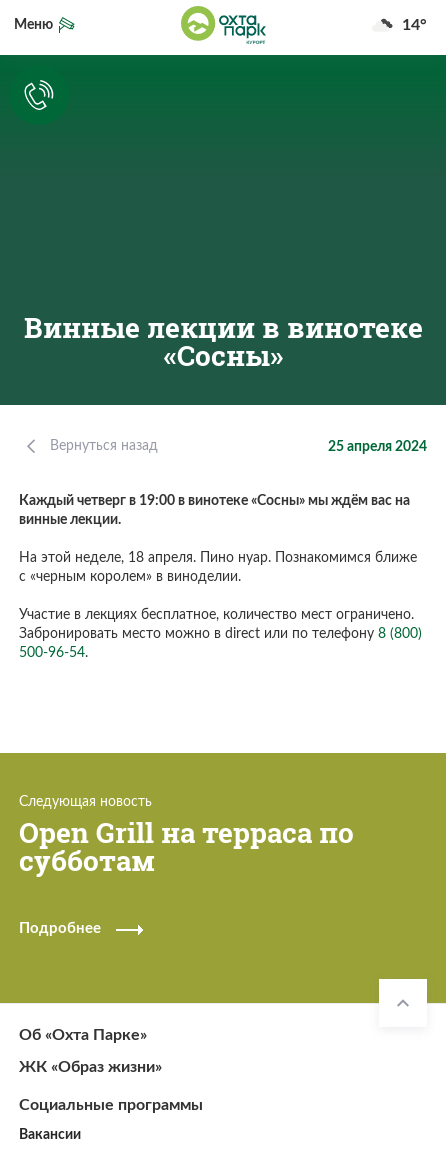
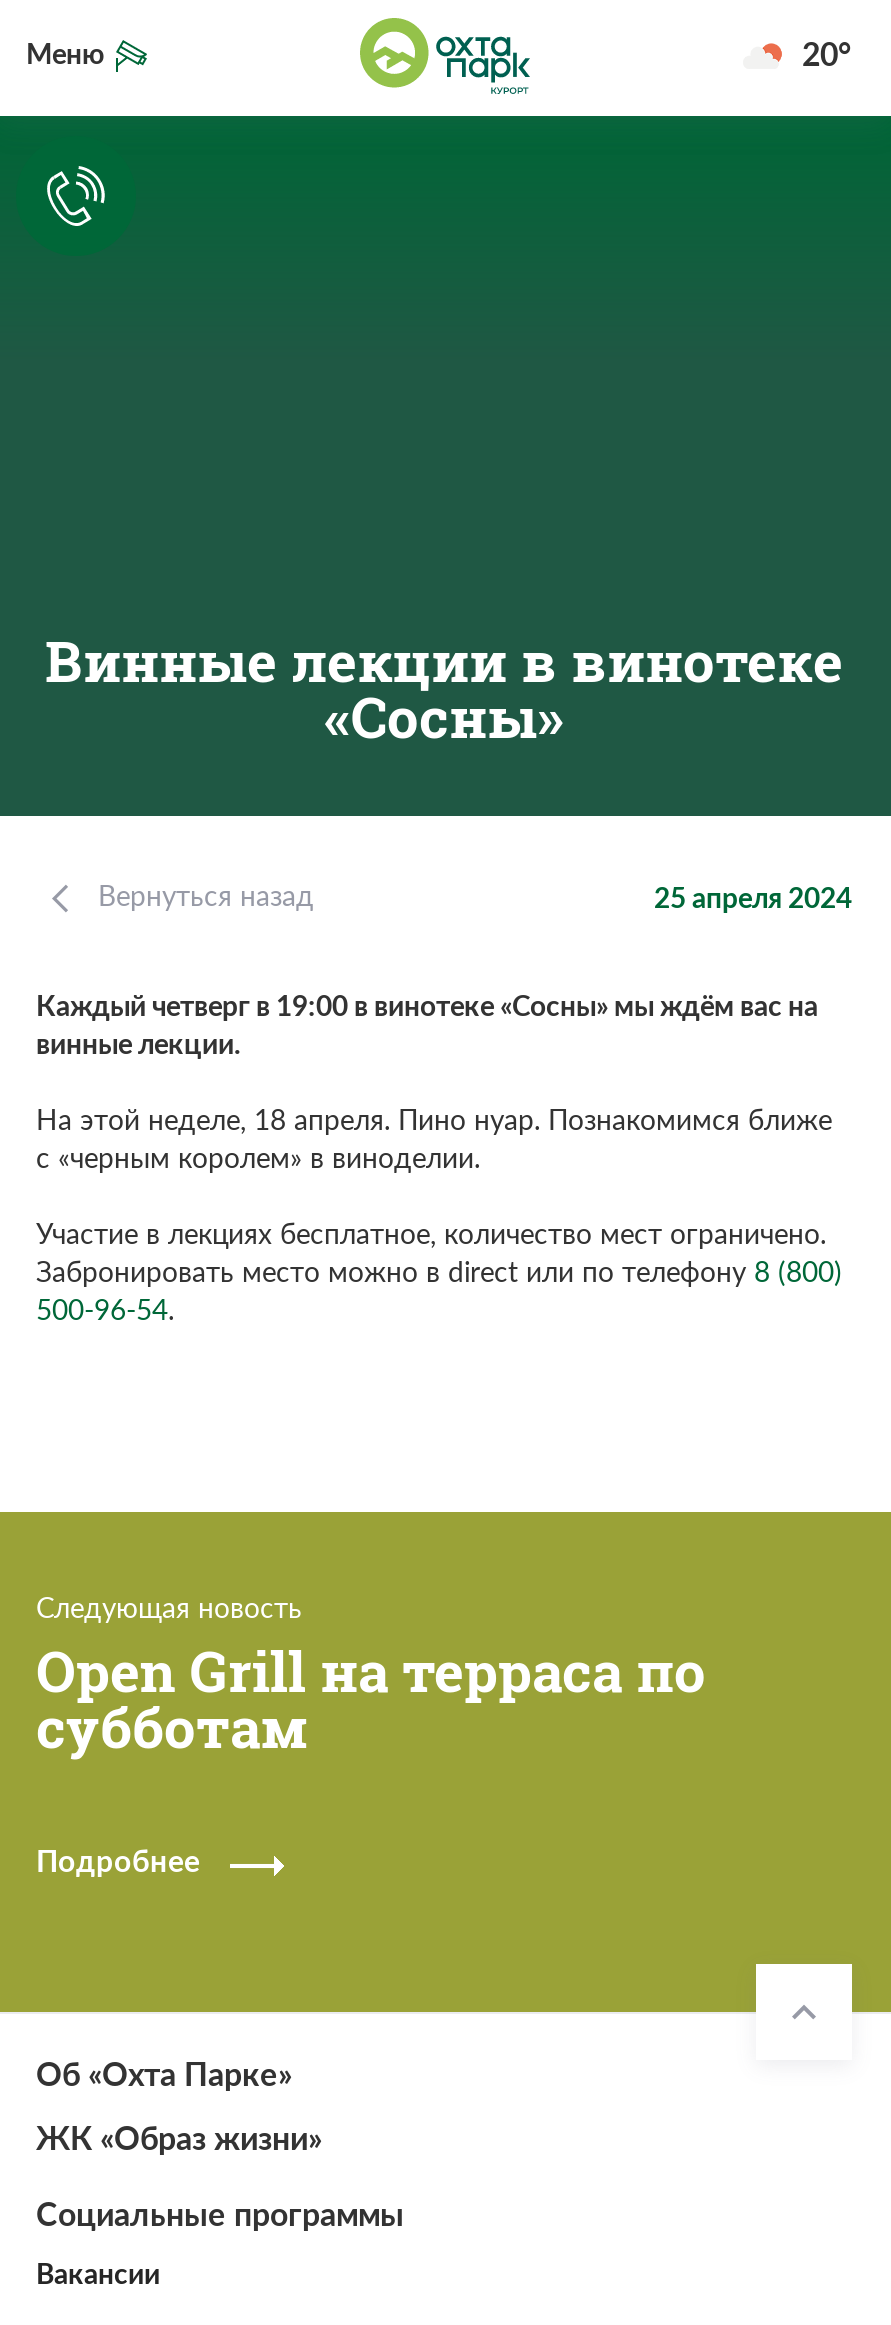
[402,17,427,33] 14° -> [802,40,852,72] 20°

